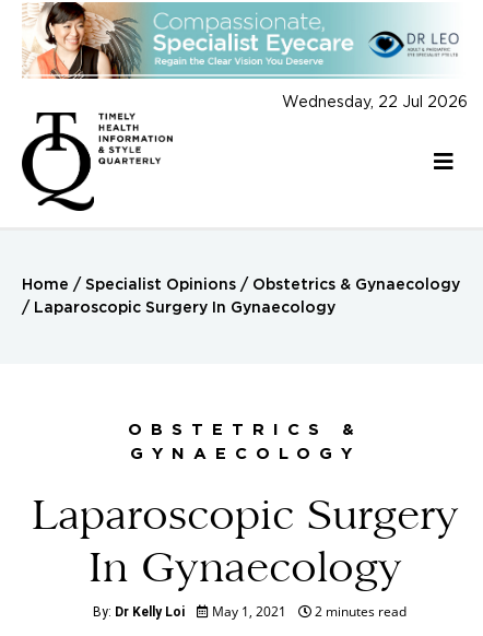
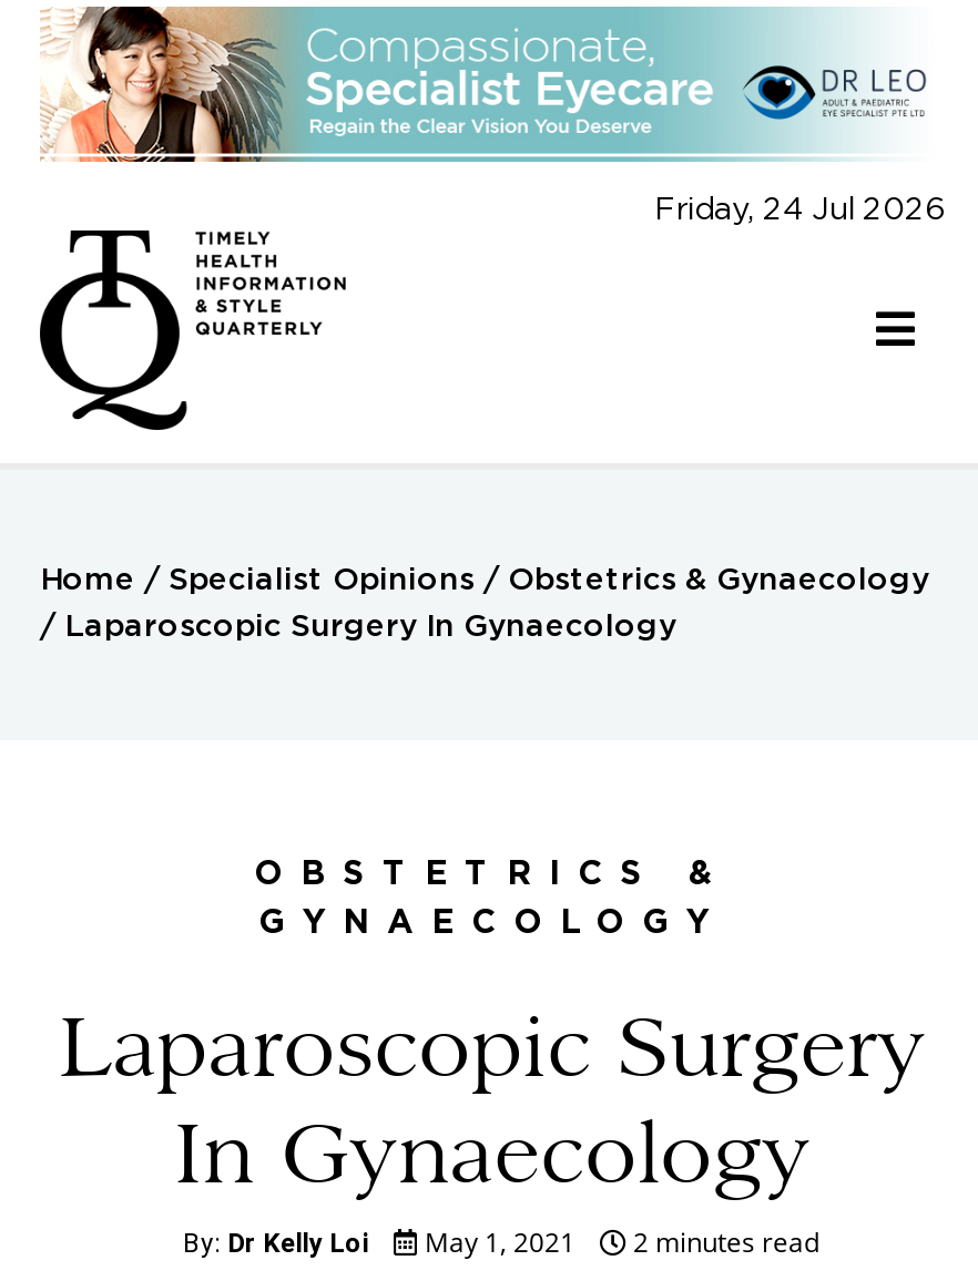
[282,92,468,109] Wednesday, 22 Jul 2026 -> [654,190,945,223] Friday, 24 Jul 2026

